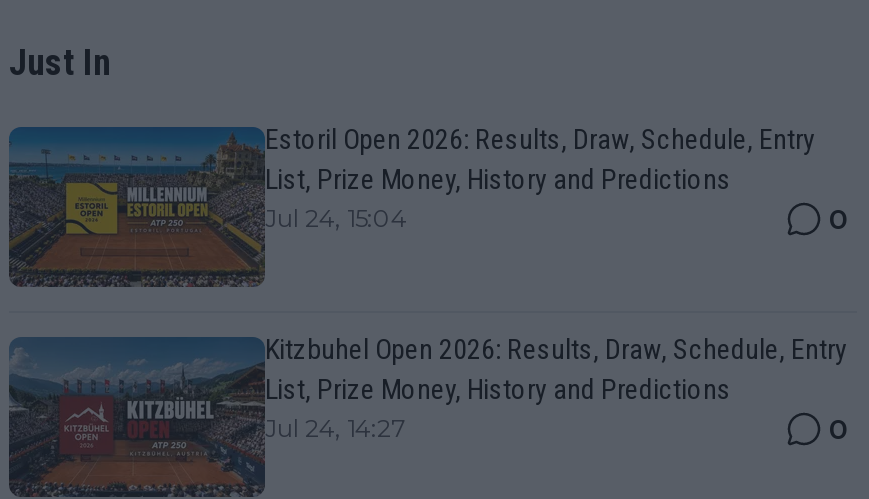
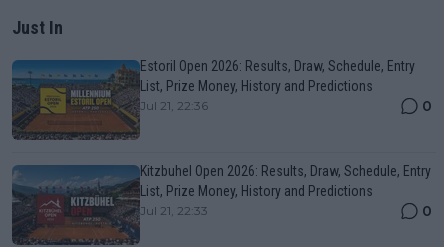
[265,202,407,232] Jul 24, 15:04 -> [140,97,208,112] Jul 21, 22:36
[265,412,405,442] Jul 24, 14:27 -> [140,202,208,217] Jul 21, 22:33

